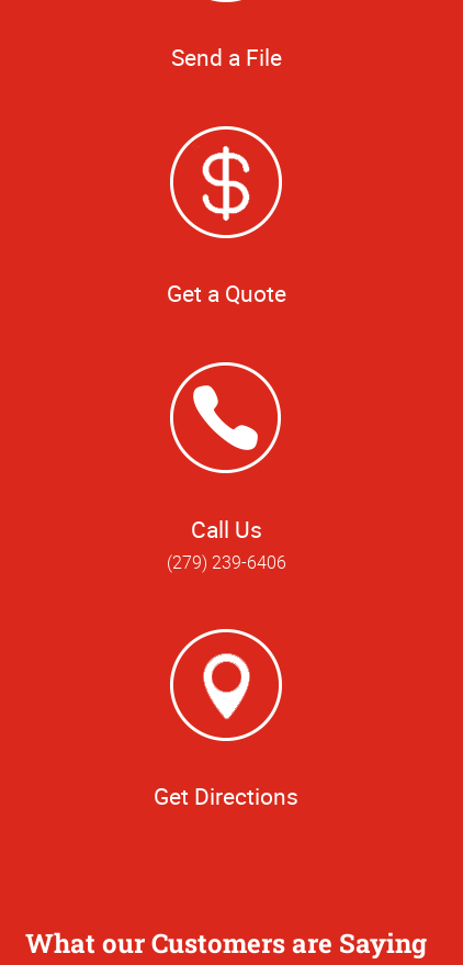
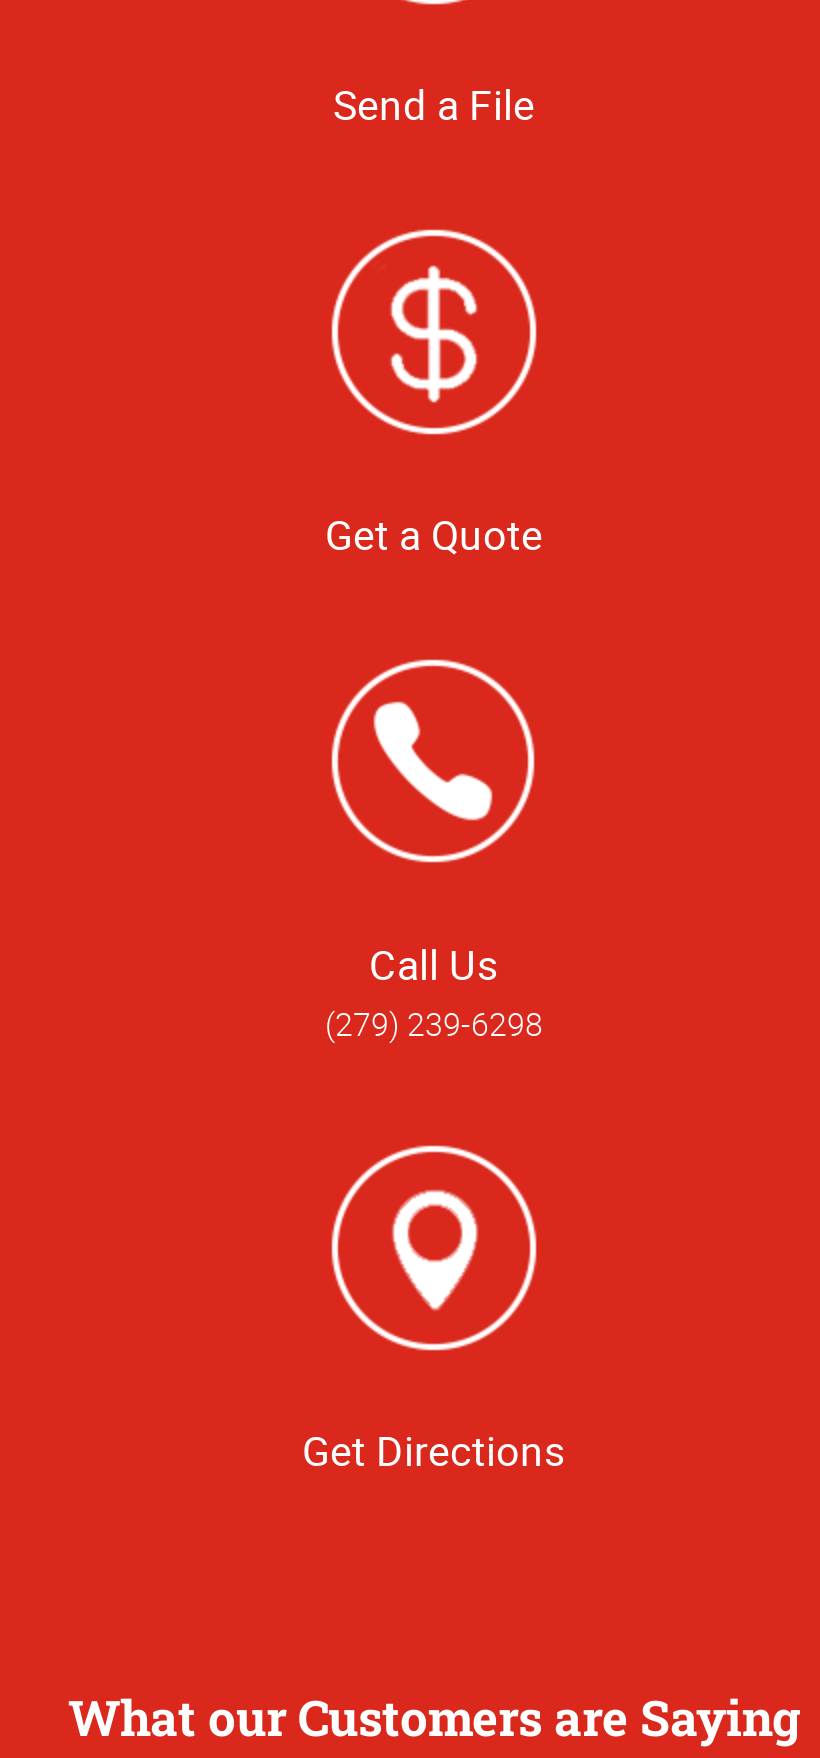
[166,550,286,574] (279) 239-6406 -> [325,1003,543,1047] (279) 239-6298

